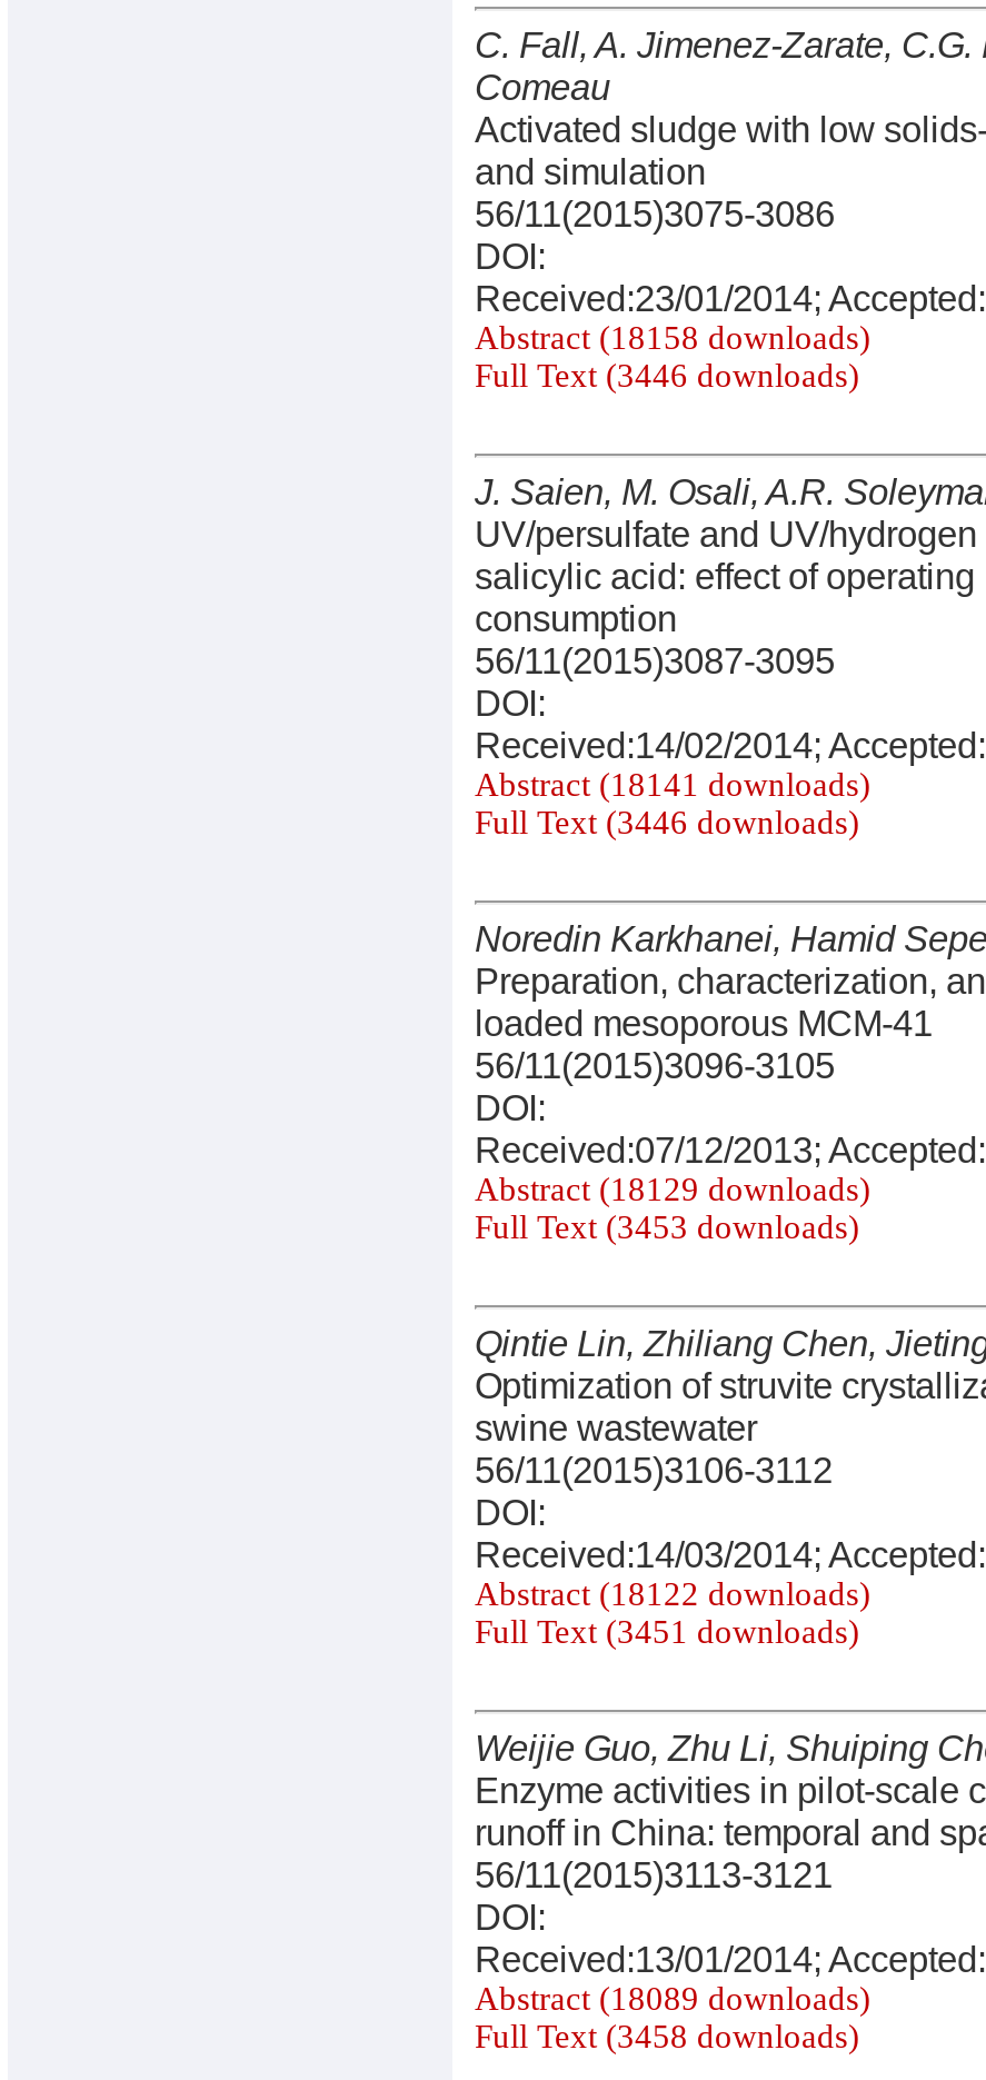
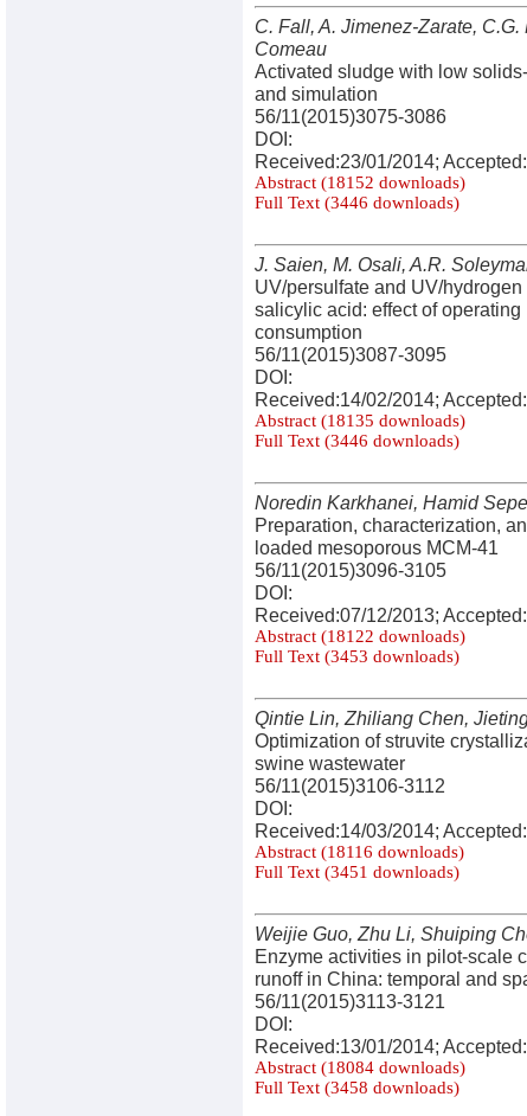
[475,320,870,356] Abstract (18158 downloads) -> [255,173,465,192] Abstract (18152 downloads)
[475,767,870,803] Abstract (18141 downloads) -> [255,411,465,430] Abstract (18135 downloads)
[475,1172,870,1207] Abstract (18129 downloads) -> none
moved [475,1576,870,1612] -> [255,627,465,646]: Abstract (18122 downloads)
none -> [255,842,464,861] Abstract (18116 downloads)
[475,1981,870,2017] Abstract (18089 downloads) -> [255,1058,465,1077] Abstract (18084 downloads)

